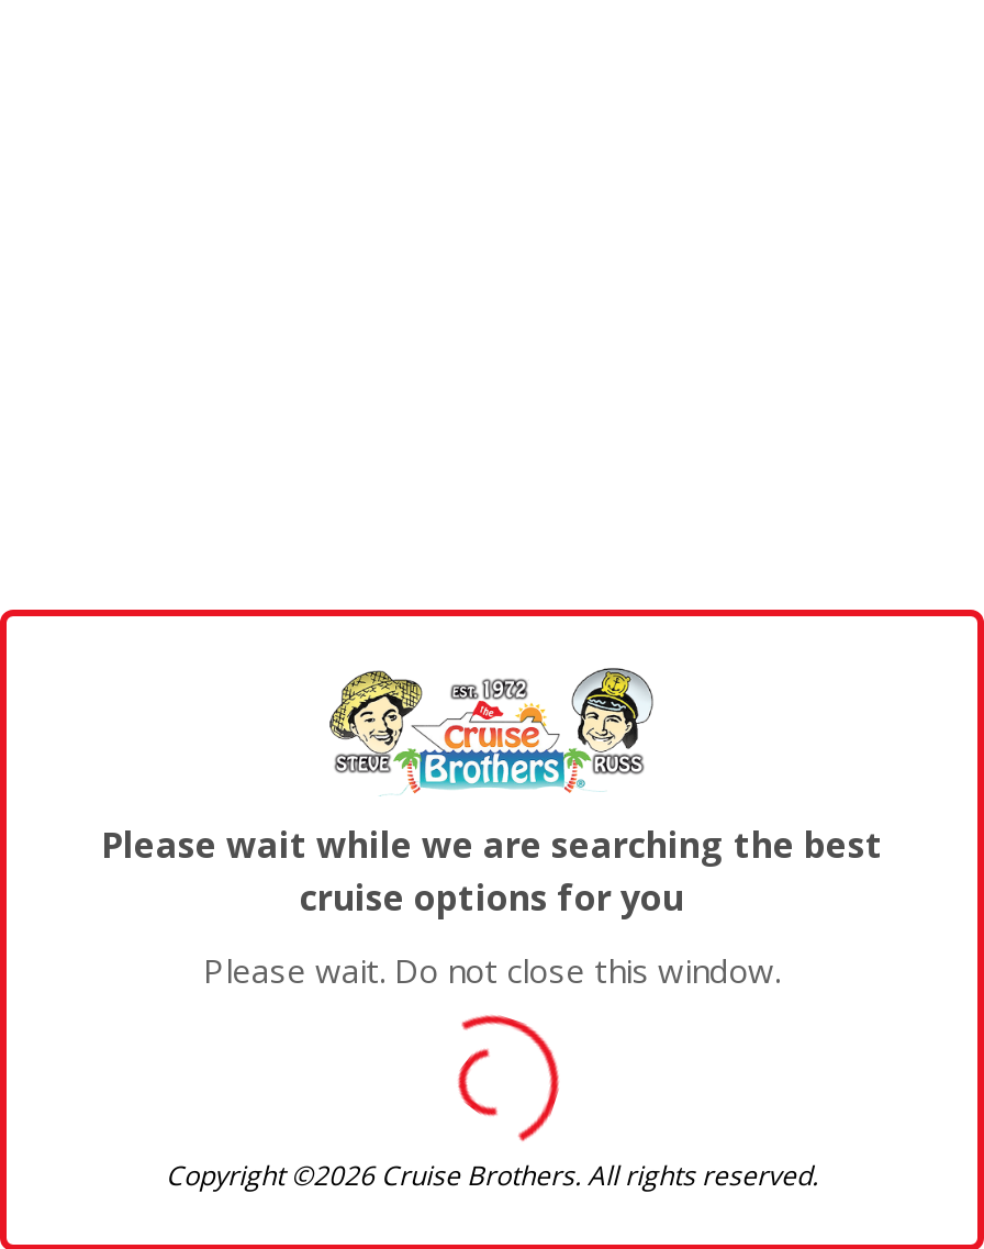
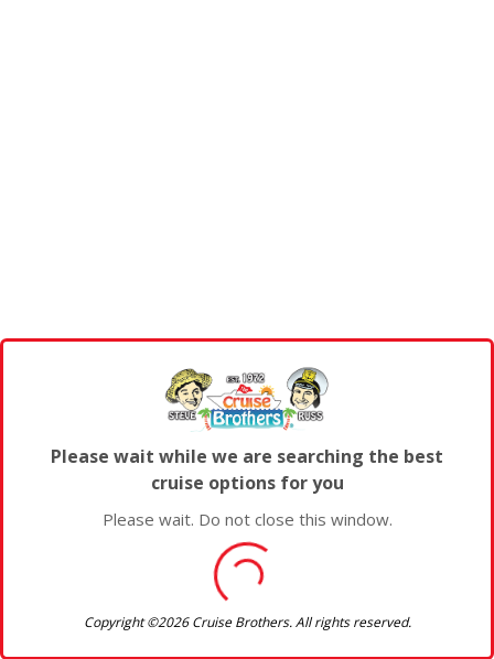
[426,1025,560,1144] [image] -> [213,545,280,604] [image]

